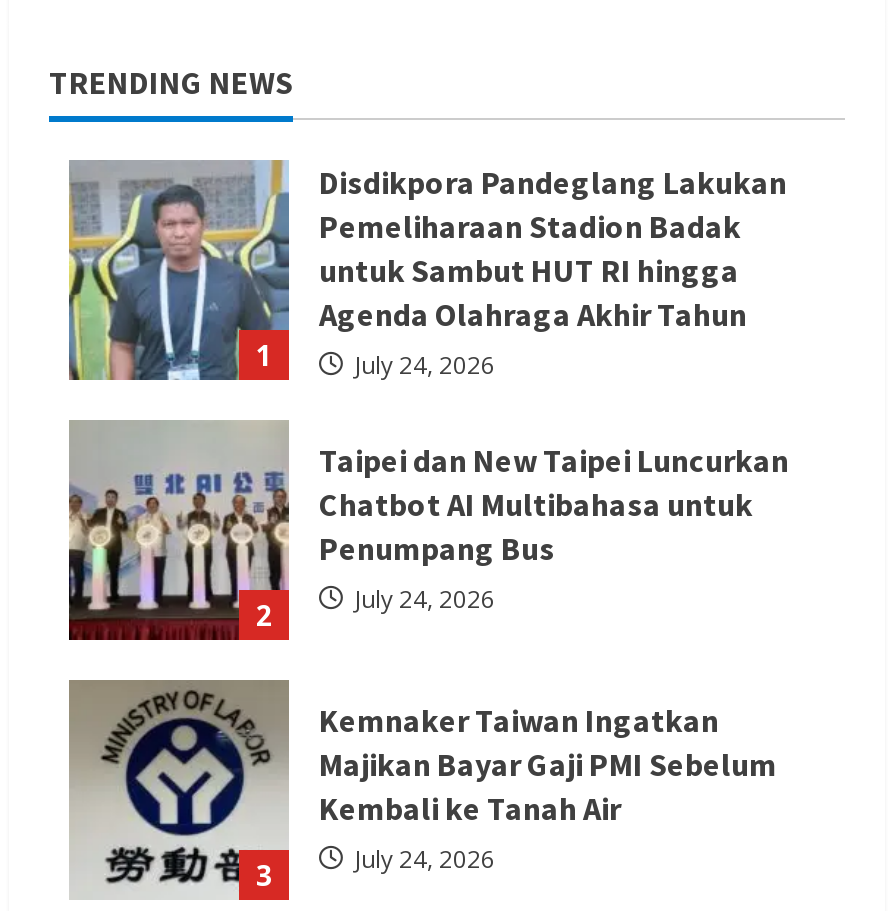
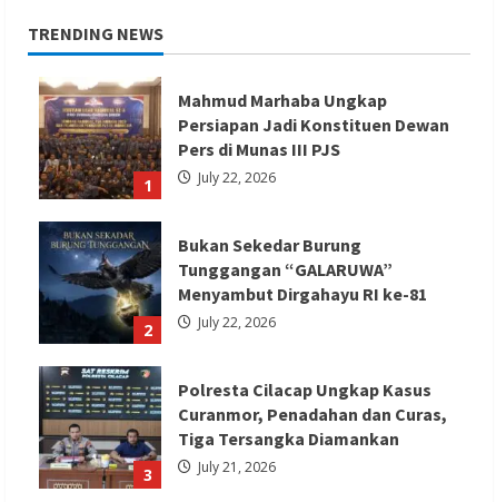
[67,158,787,382] [image] | Disdikpora Pandeglang Lakukan | Pemeliharaan Stadion Badak | untuk Sambut HUT RI hingga | Agenda Olahraga Akhir Tahun | July 24, 2026 -> [38,77,449,200] [image] | Mahmud Marhaba Ungkap | Persiapan Jadi Konstituen Dewan | Pers di Munas III PJS | July 22, 2026
[67,418,789,640] [image] | Taipei dan New Taipei Luncurkan | Chatbot AI Multibahasa untuk | Penumpang Bus | July 24, 2026 -> [38,220,427,344] [image] | Bukan Sekedar Burung | Tunggangan “GALARUWA” | Menyambut Dirgahayu RI ke-81 | July 22, 2026
[67,678,777,900] [image] | Kemnaker Taiwan Ingatkan | Majikan Bayar Gaji PMI Sebelum | Kembali ke Tanah Air | July 24, 2026 -> [38,365,447,489] [image] | Polresta Cilacap Ungkap Kasus | Curanmor, Penadahan dan Curas, | Tiga Tersangka Diamankan | July 21, 2026

